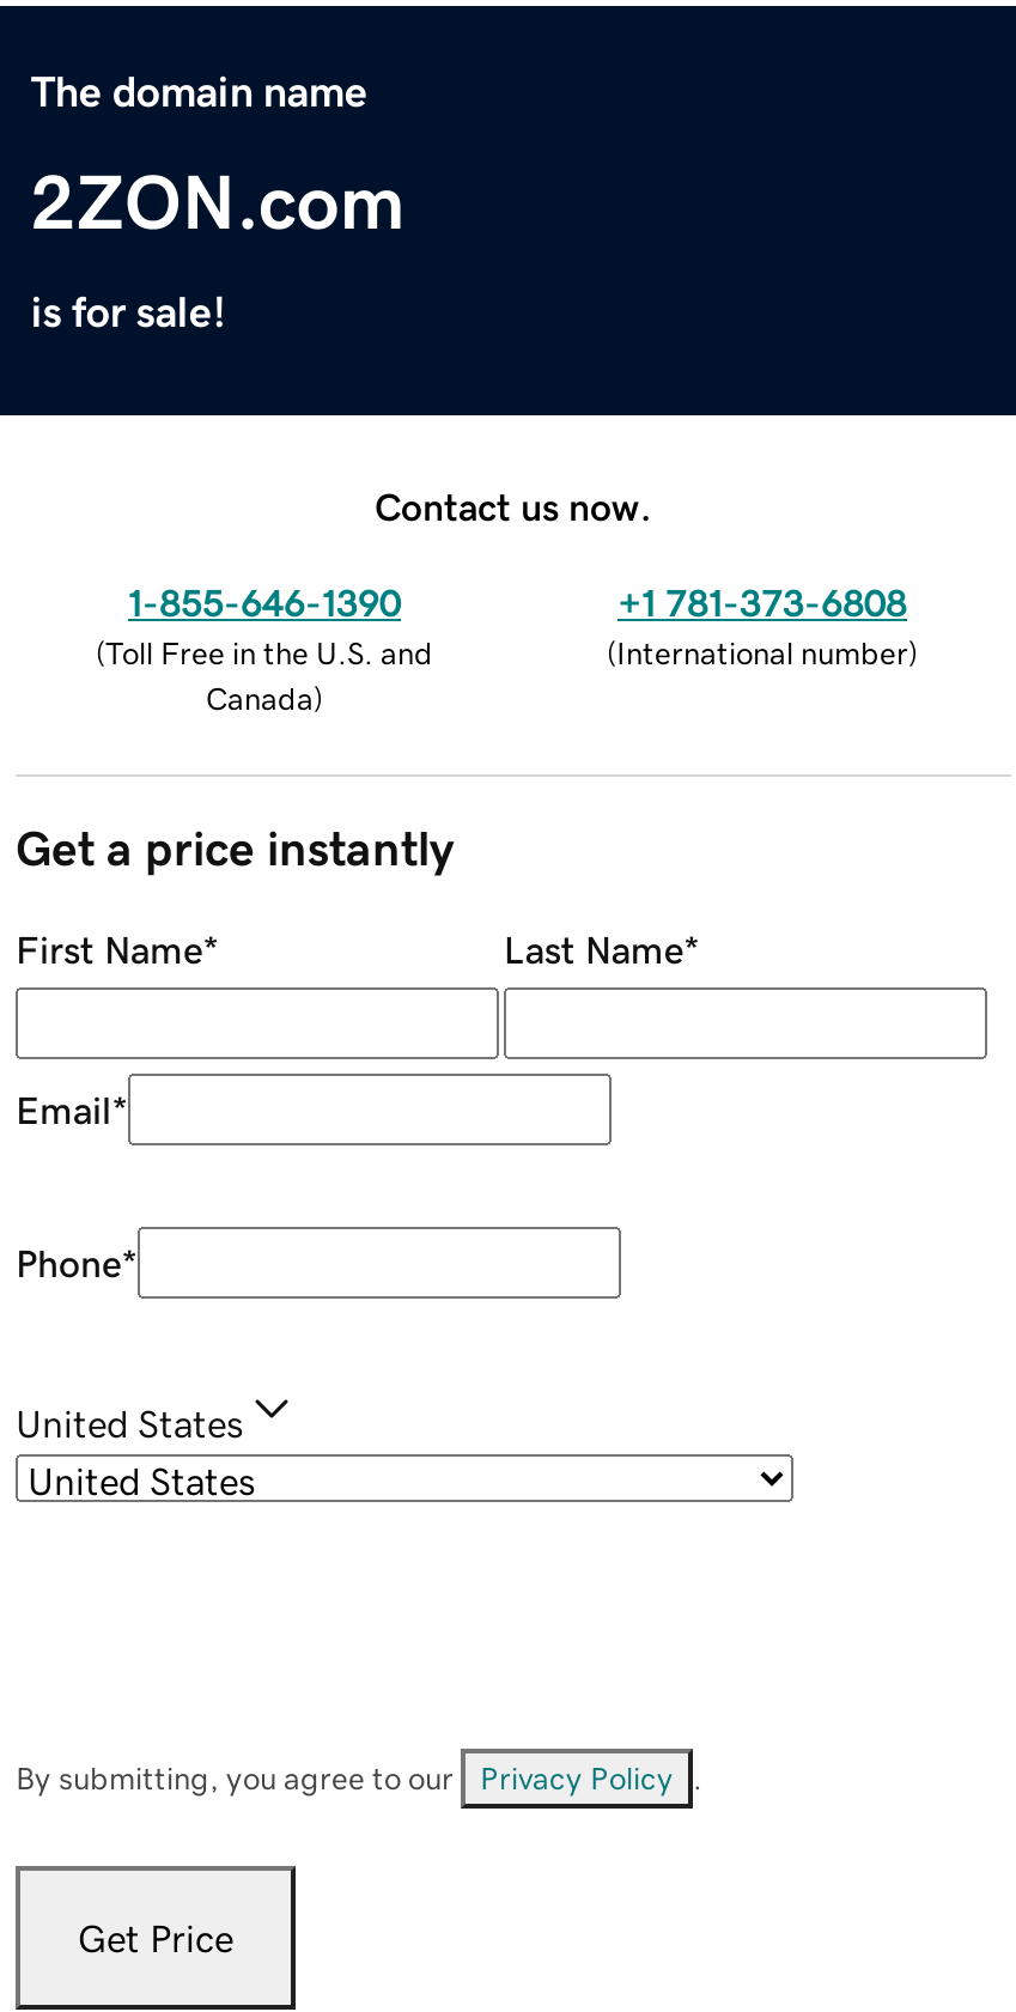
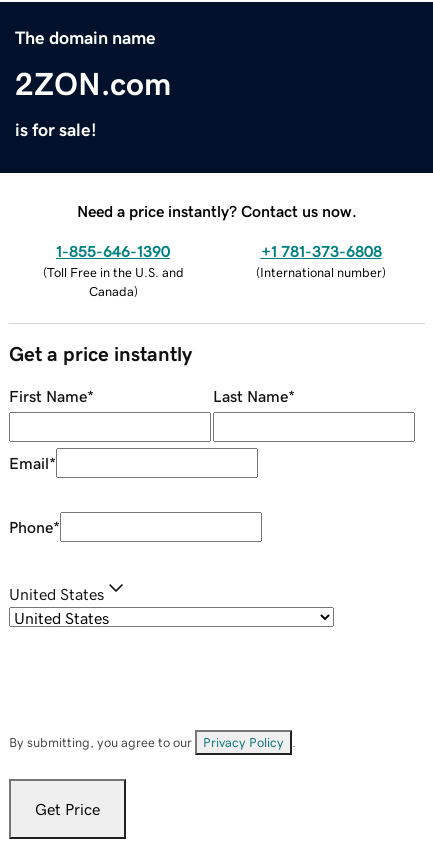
[375,486,652,524] Contact us now. -> [77,203,357,219] Need a price instantly? Contact us now.

